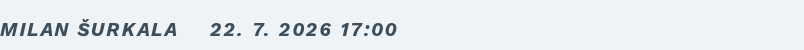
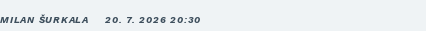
[0,18,398,40] MILAN ŠURKALA 22. 7. 2026 17:00 -> [0,14,201,25] MILAN ŠURKALA 20. 7. 2026 20:30

